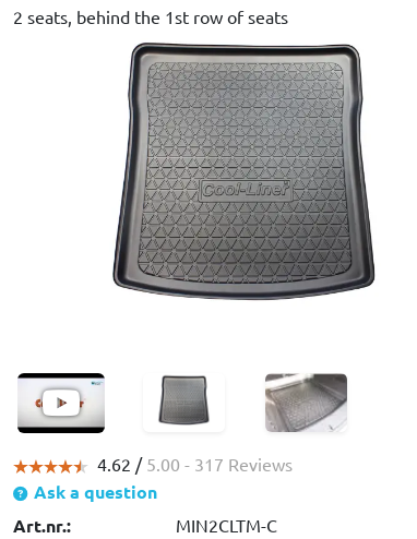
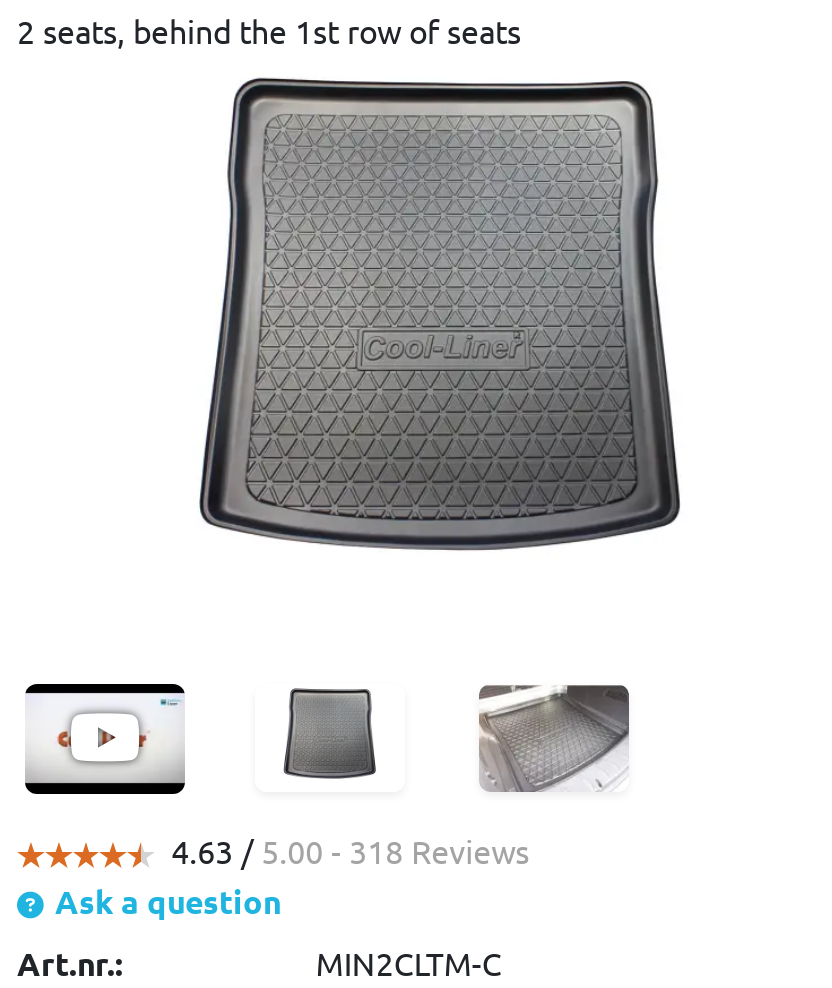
[97,452,293,474] 4.62 / 5.00 - 317 Reviews -> [171,829,529,869] 4.63 / 5.00 - 318 Reviews

